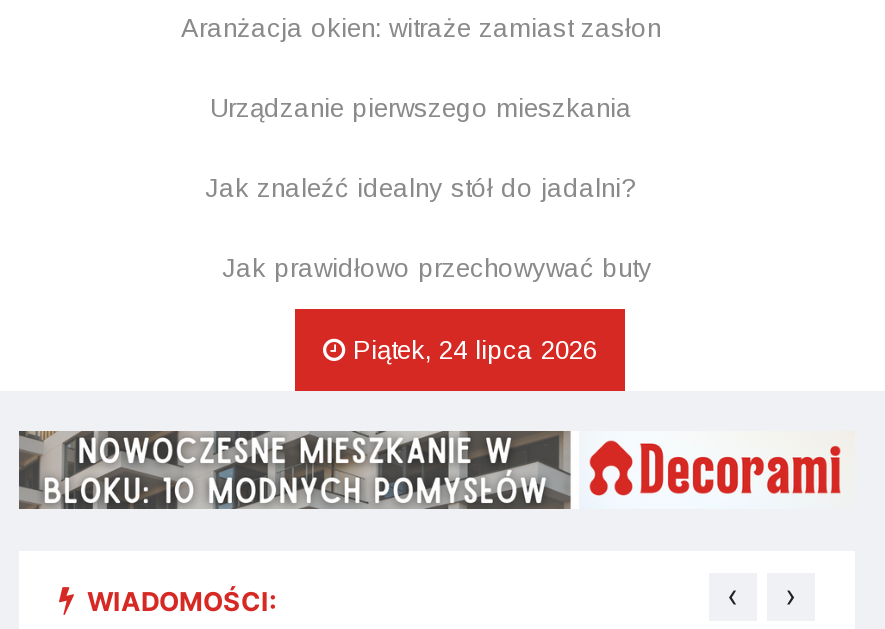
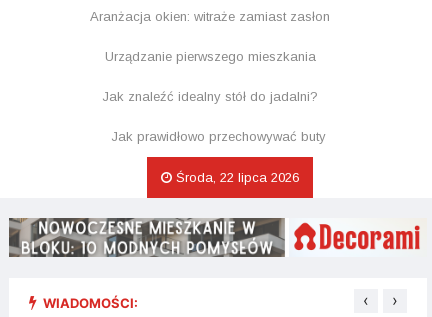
[345,335,597,365] Piątek, 24 lipca 2026 -> [171,170,298,185] Środa, 22 lipca 2026

